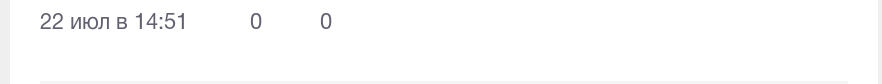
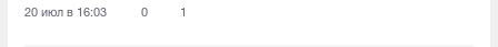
[40,12,188,32] 22 июл в 14:51 -> [24,7,107,18] 20 июл в 16:03
[320,12,332,32] 0 -> [180,7,187,18] 1

